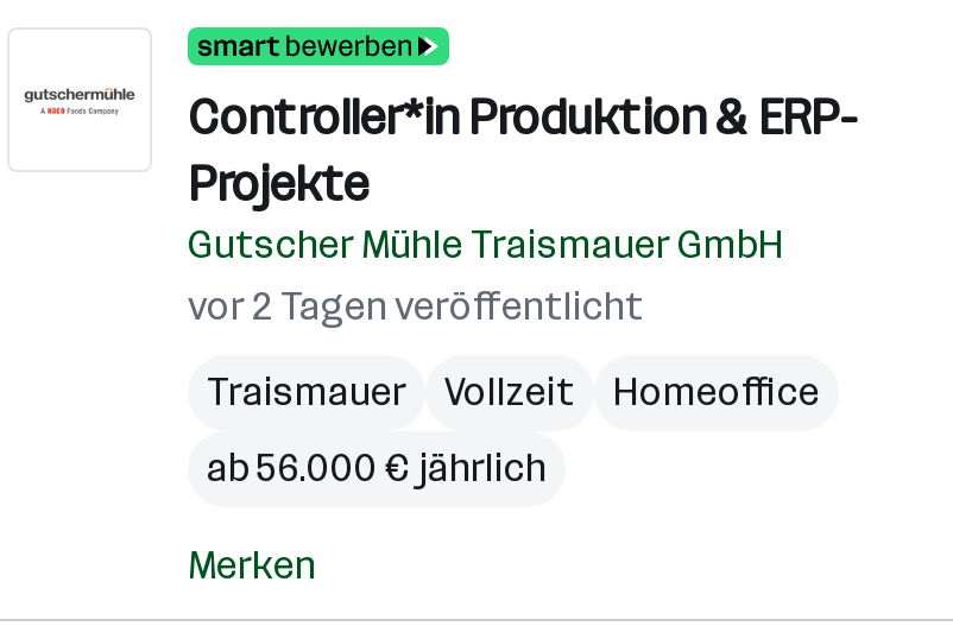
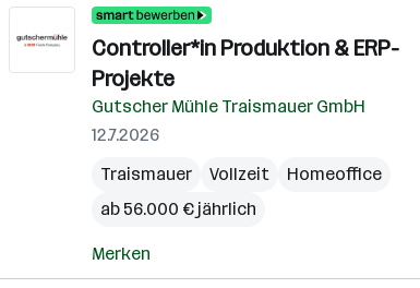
[188,284,644,329] vor 2 Tagen veröffentlicht -> [92,124,159,145] 12.7.2026

